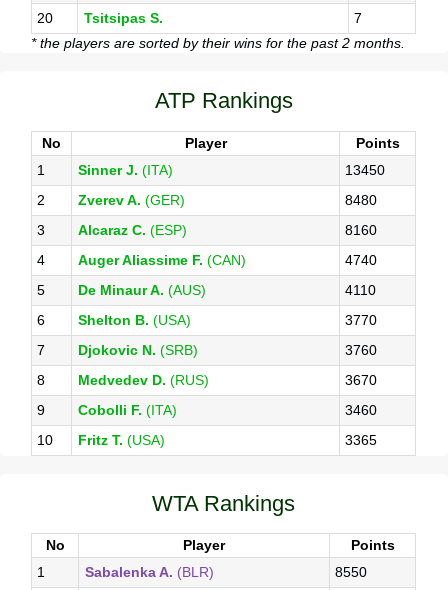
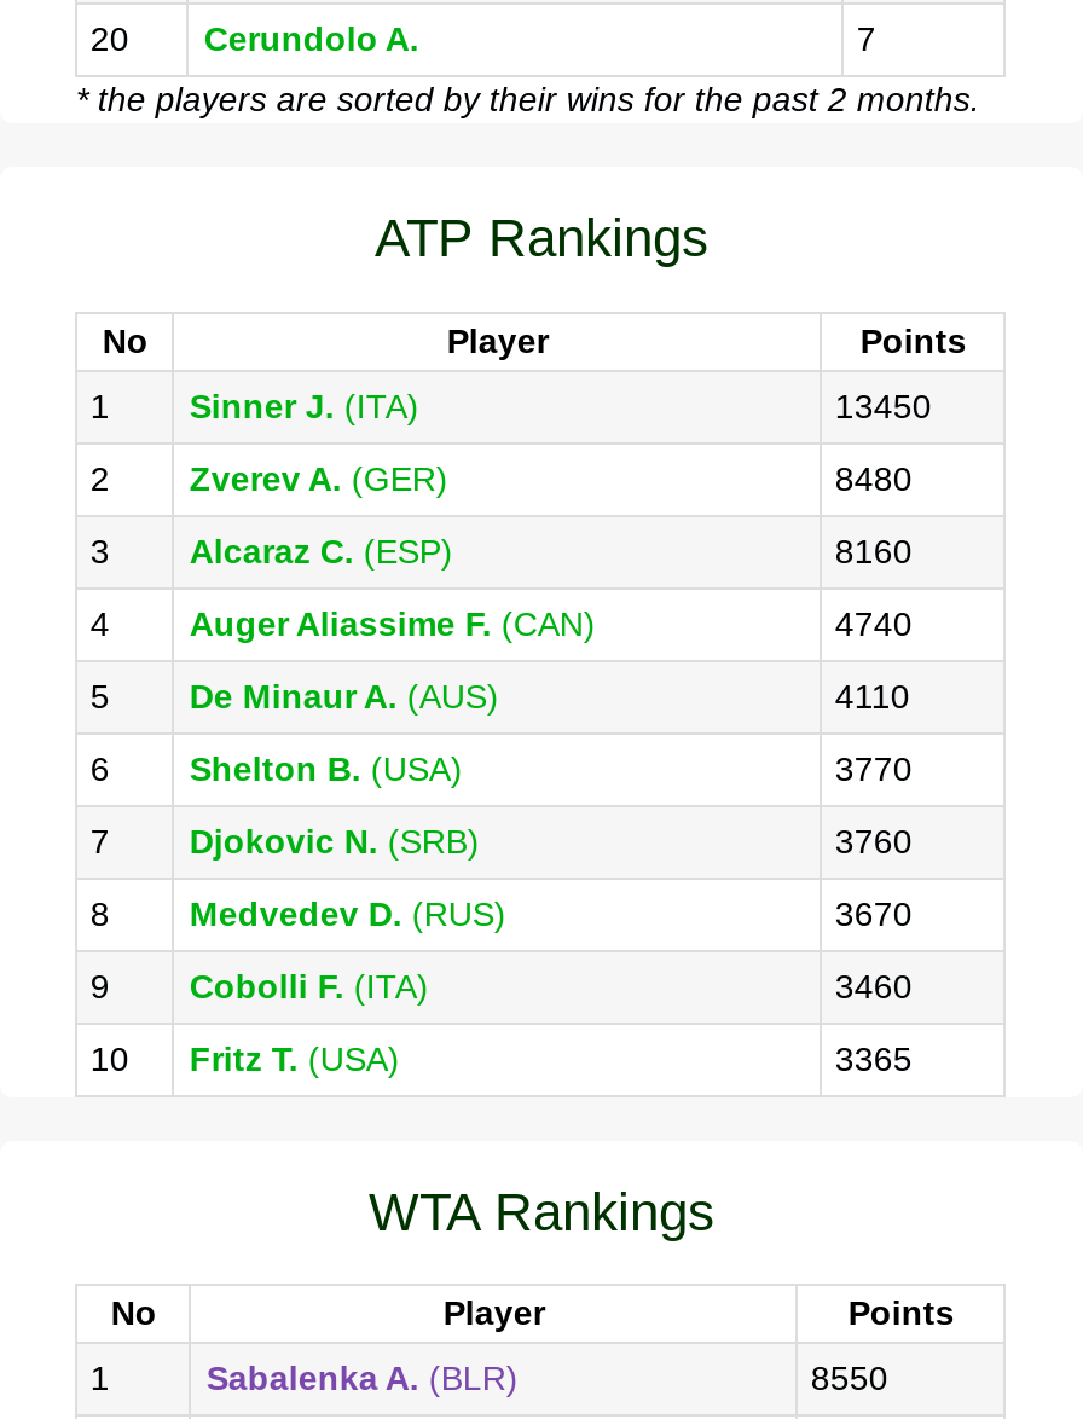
[84,10,163,26] Tsitsipas S. -> [204,20,419,59] Cerundolo A.

